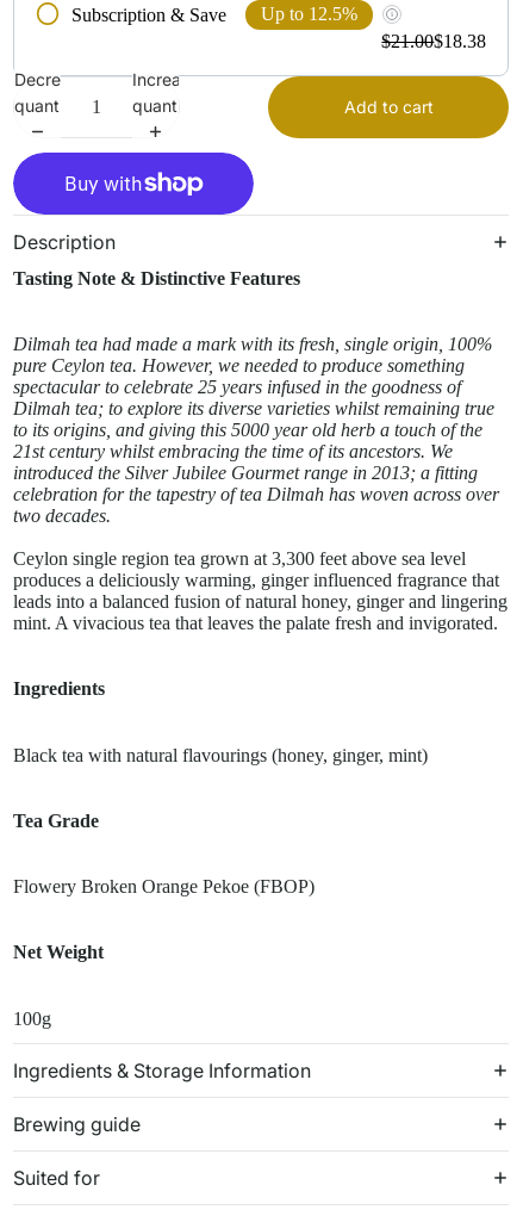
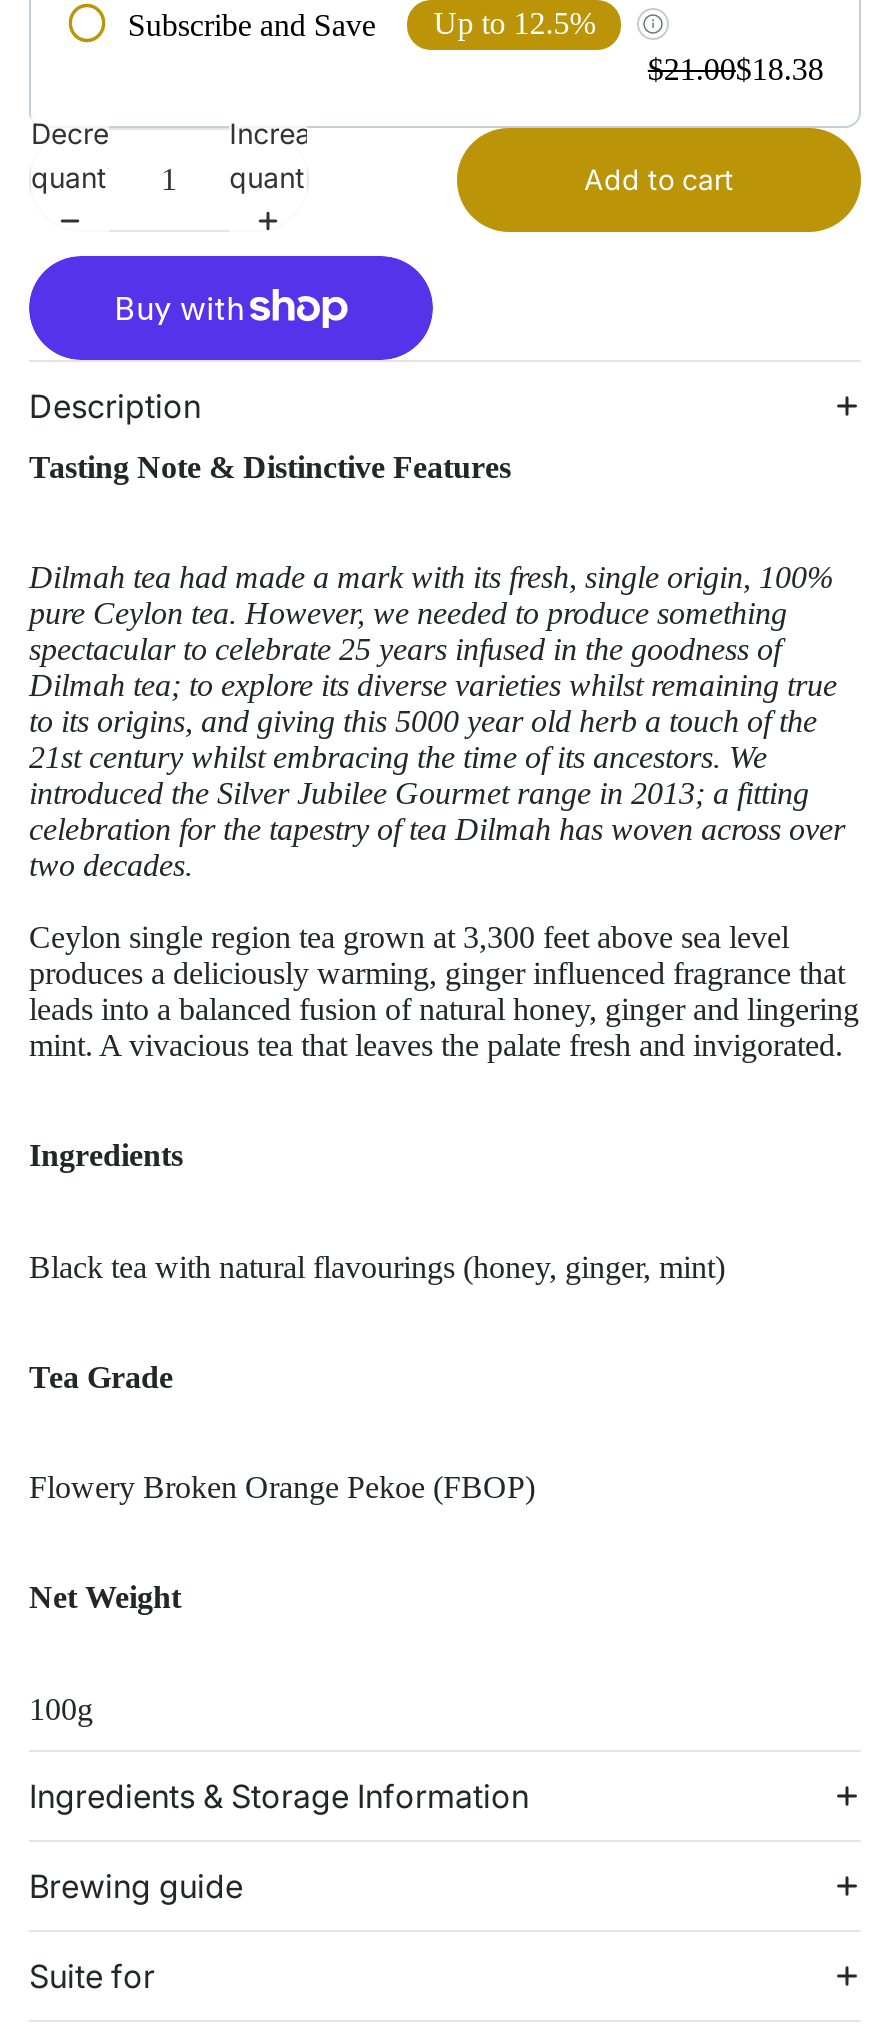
[72,5,227,25] Subscription & Save -> [128,8,376,42] Subscribe and Save
[13,1166,100,1189] Suited for -> [29,1956,155,1996] Suite for

